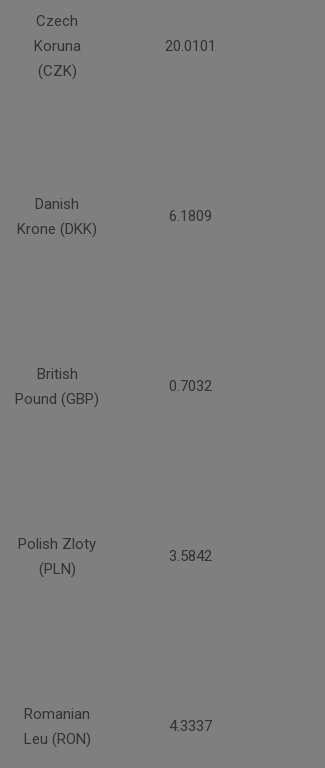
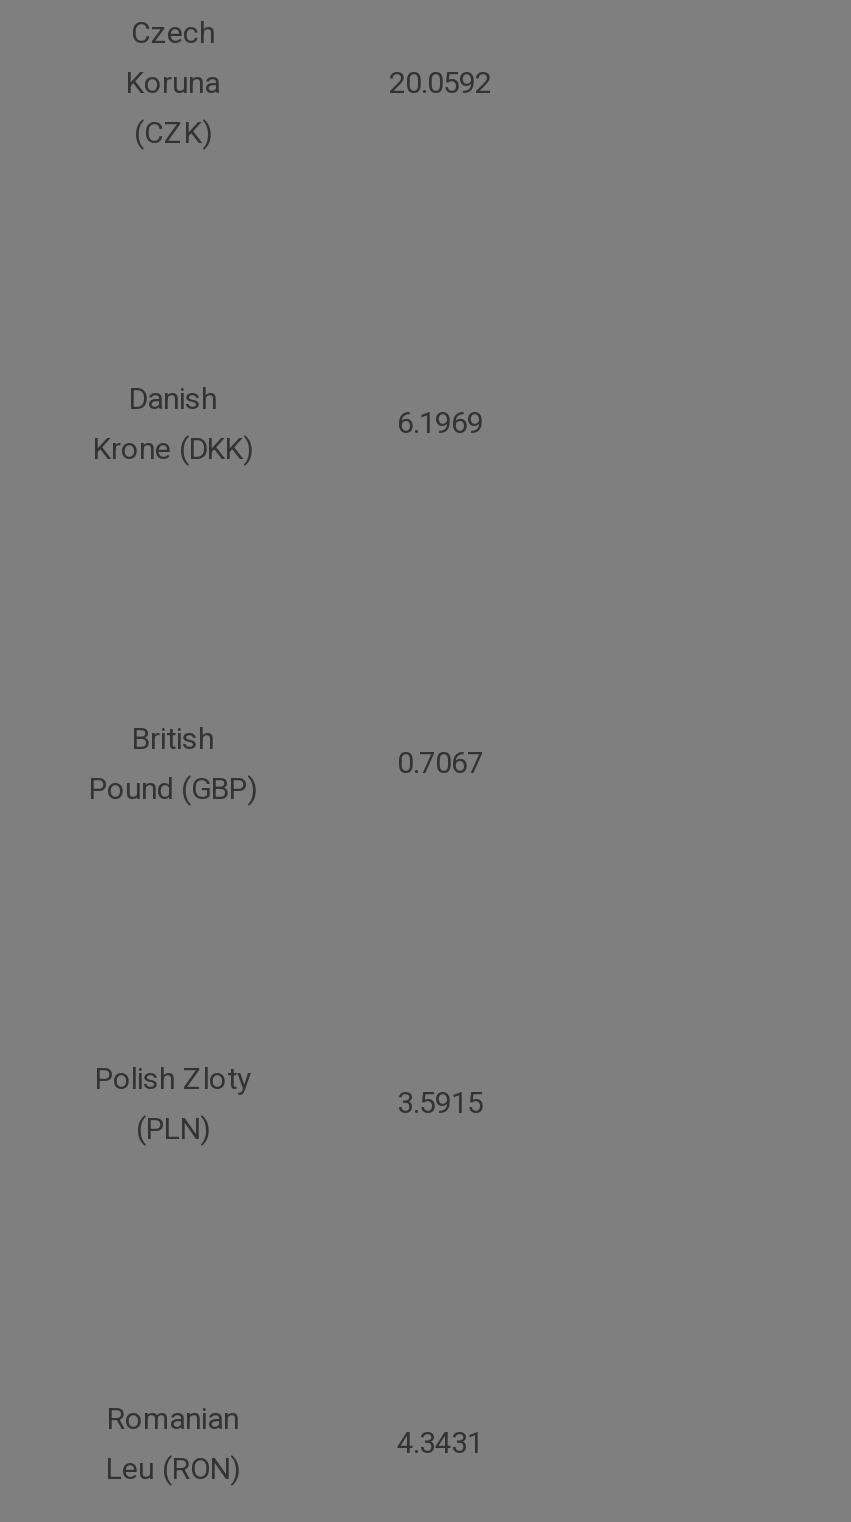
[165,37,216,55] 20.0101 -> [389,64,491,100] 20.0592
[169,207,212,225] 6.1809 -> [397,404,483,440] 6.1969
[169,377,212,395] 0.7032 -> [397,744,483,780] 0.7067
[169,547,212,565] 3.5842 -> [397,1084,483,1120] 3.5915
[169,717,212,735] 4.3337 -> [397,1424,483,1460] 4.3431

